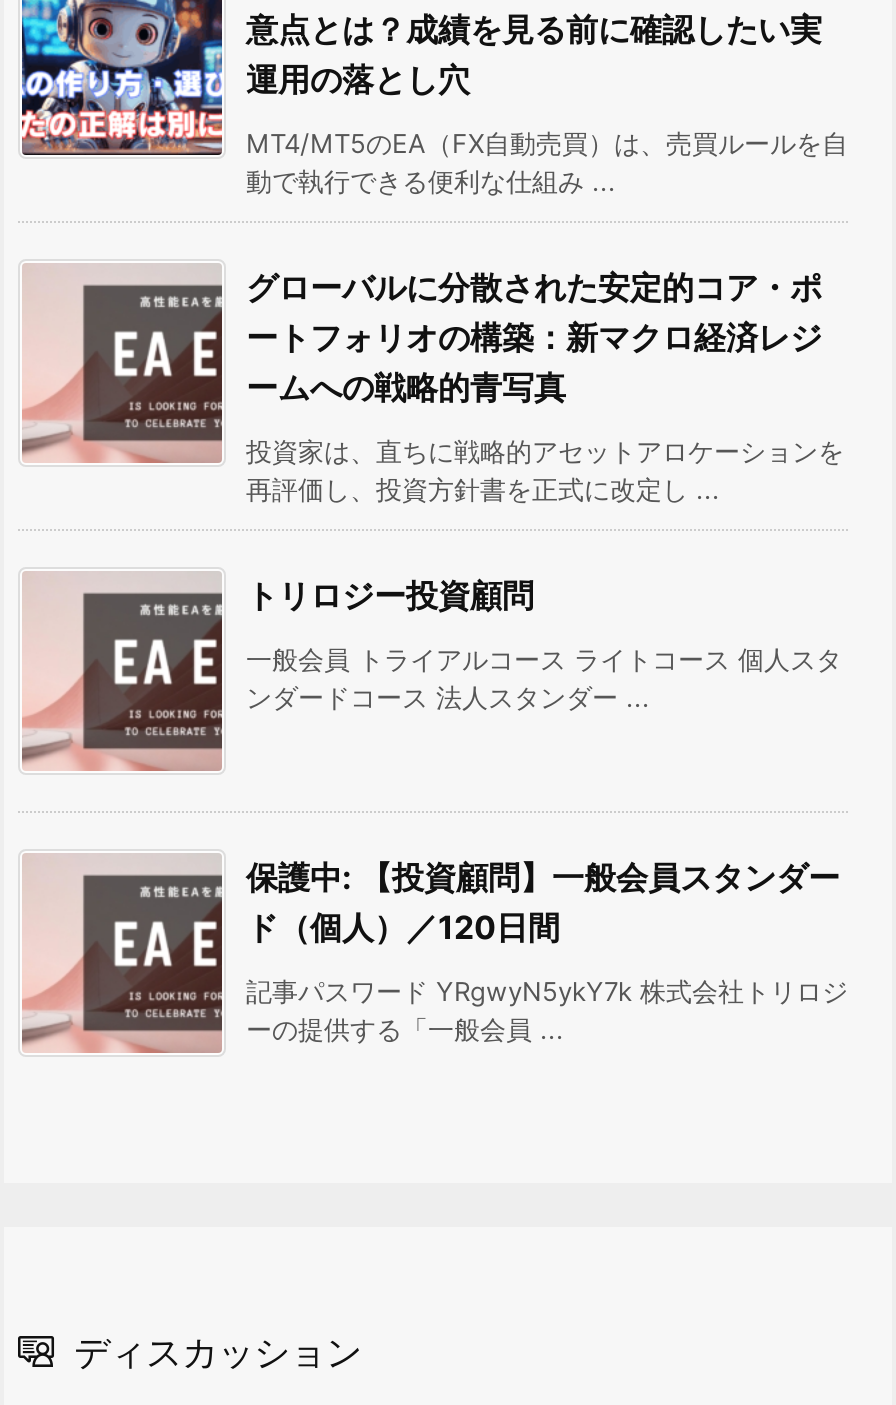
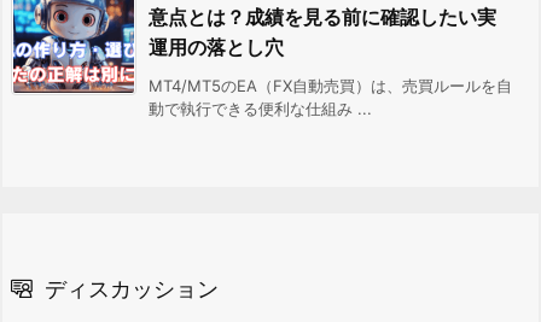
[20,262,844,713] [image] | グローバルに分散された安定的コア・ポ | ートフォリオの構築：新マクロ経済レジ | ームへの戦略的青写真 | 投資家は、直ちに戦略的アセットアロケーションを | 再評価し、投資方針書を正式に改定し ... | トリロジー投資顧問 | 一般会員 トライアルコース ライトコース 個人スタ | ンダードコース 法人スタンダー ... -> none
[20,570,222,774] [image] -> none
[20,852,848,1056] [image] | 保護中: 【投資顧問】一般会員スタンダー | ド（個人）／120日間 | 記事パスワード YRgwyN5ykY7k 株式会社トリロジ | ーの提供する「一般会員 ... -> none

